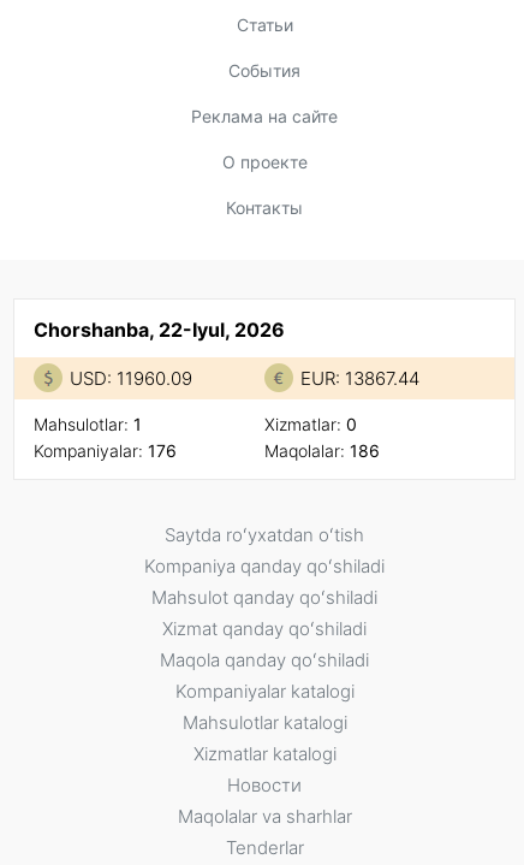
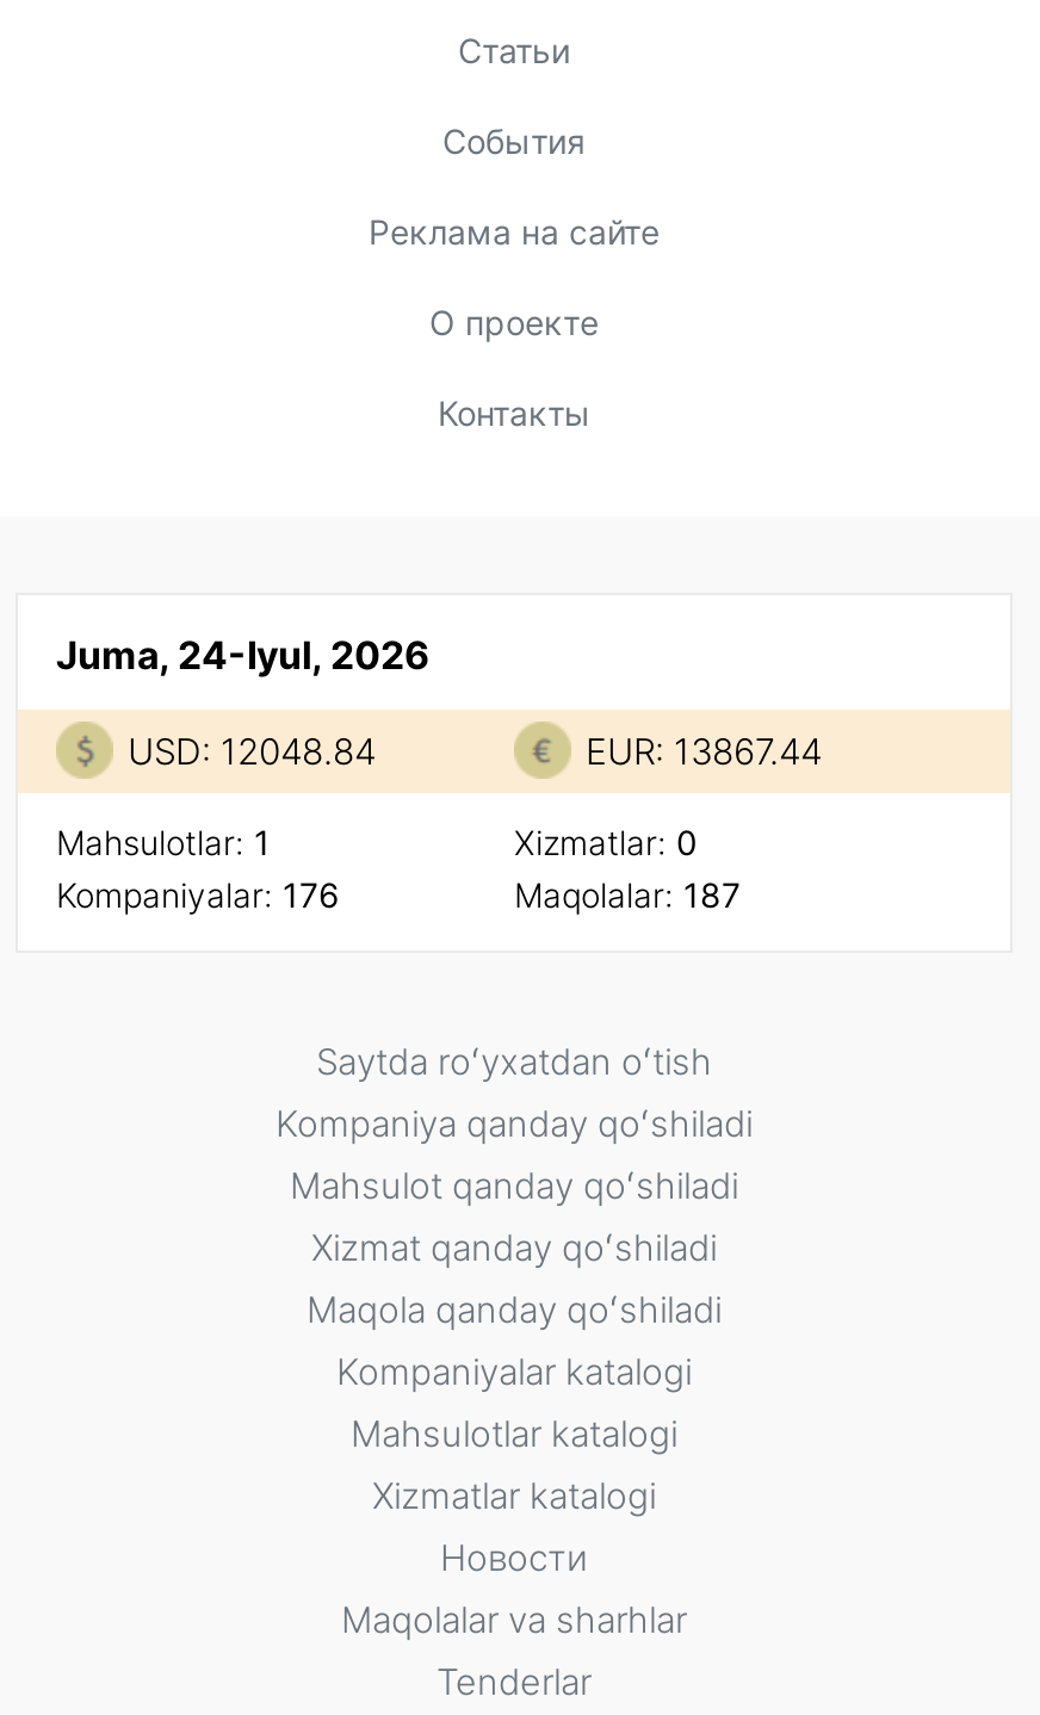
[34,318,285,342] Chorshanba, 22-Iyul, 2026 -> [56,631,431,679] Juma, 24-Iyul, 2026
[70,367,192,390] USD: 11960.09 -> [128,729,376,774] USD: 12048.84
[264,440,380,461] Maqolalar: 186 -> [514,874,741,915] Maqolalar: 187

